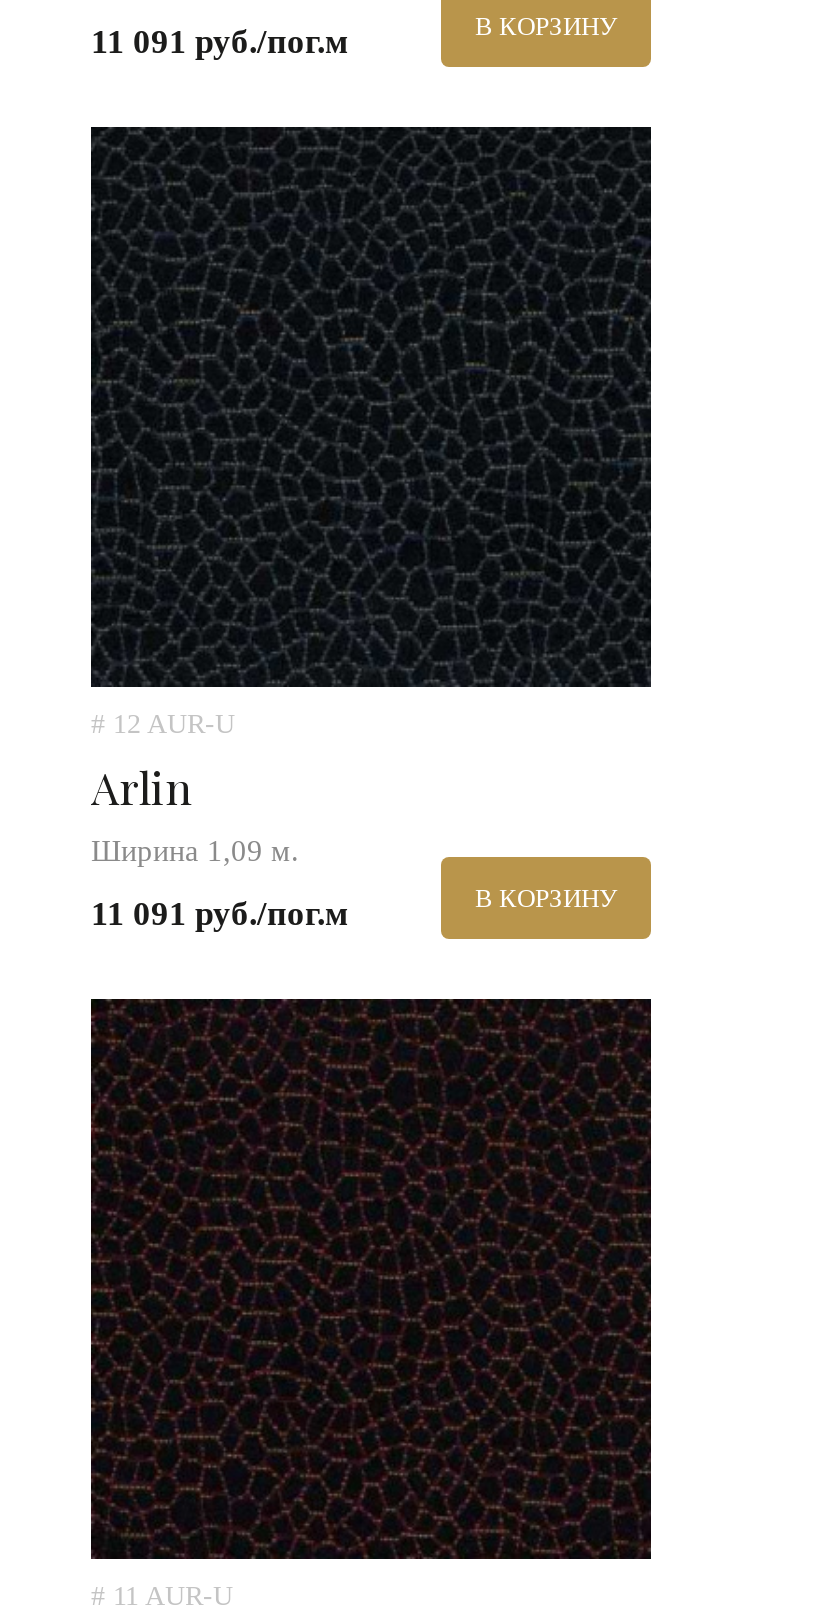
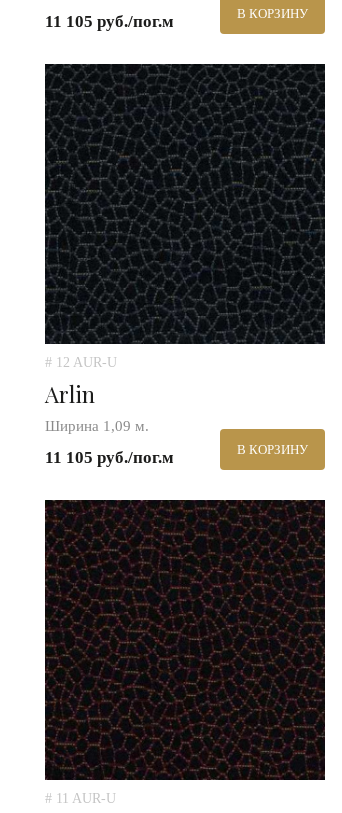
[91,22,349,60] 11 091 руб./пог.м -> [45,12,174,31] 11 105 руб./пог.м
[91,894,349,932] 11 091 руб./пог.м -> [45,448,174,467] 11 105 руб./пог.м

